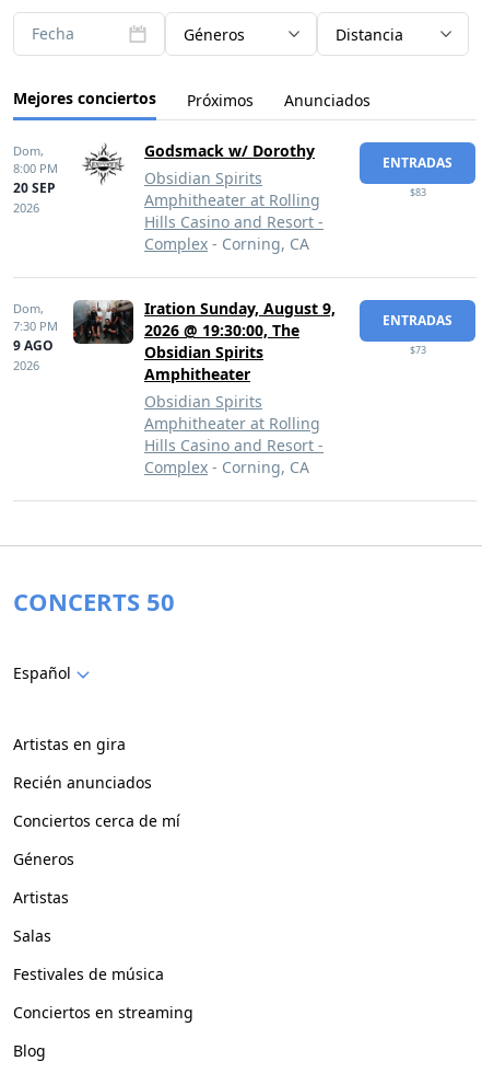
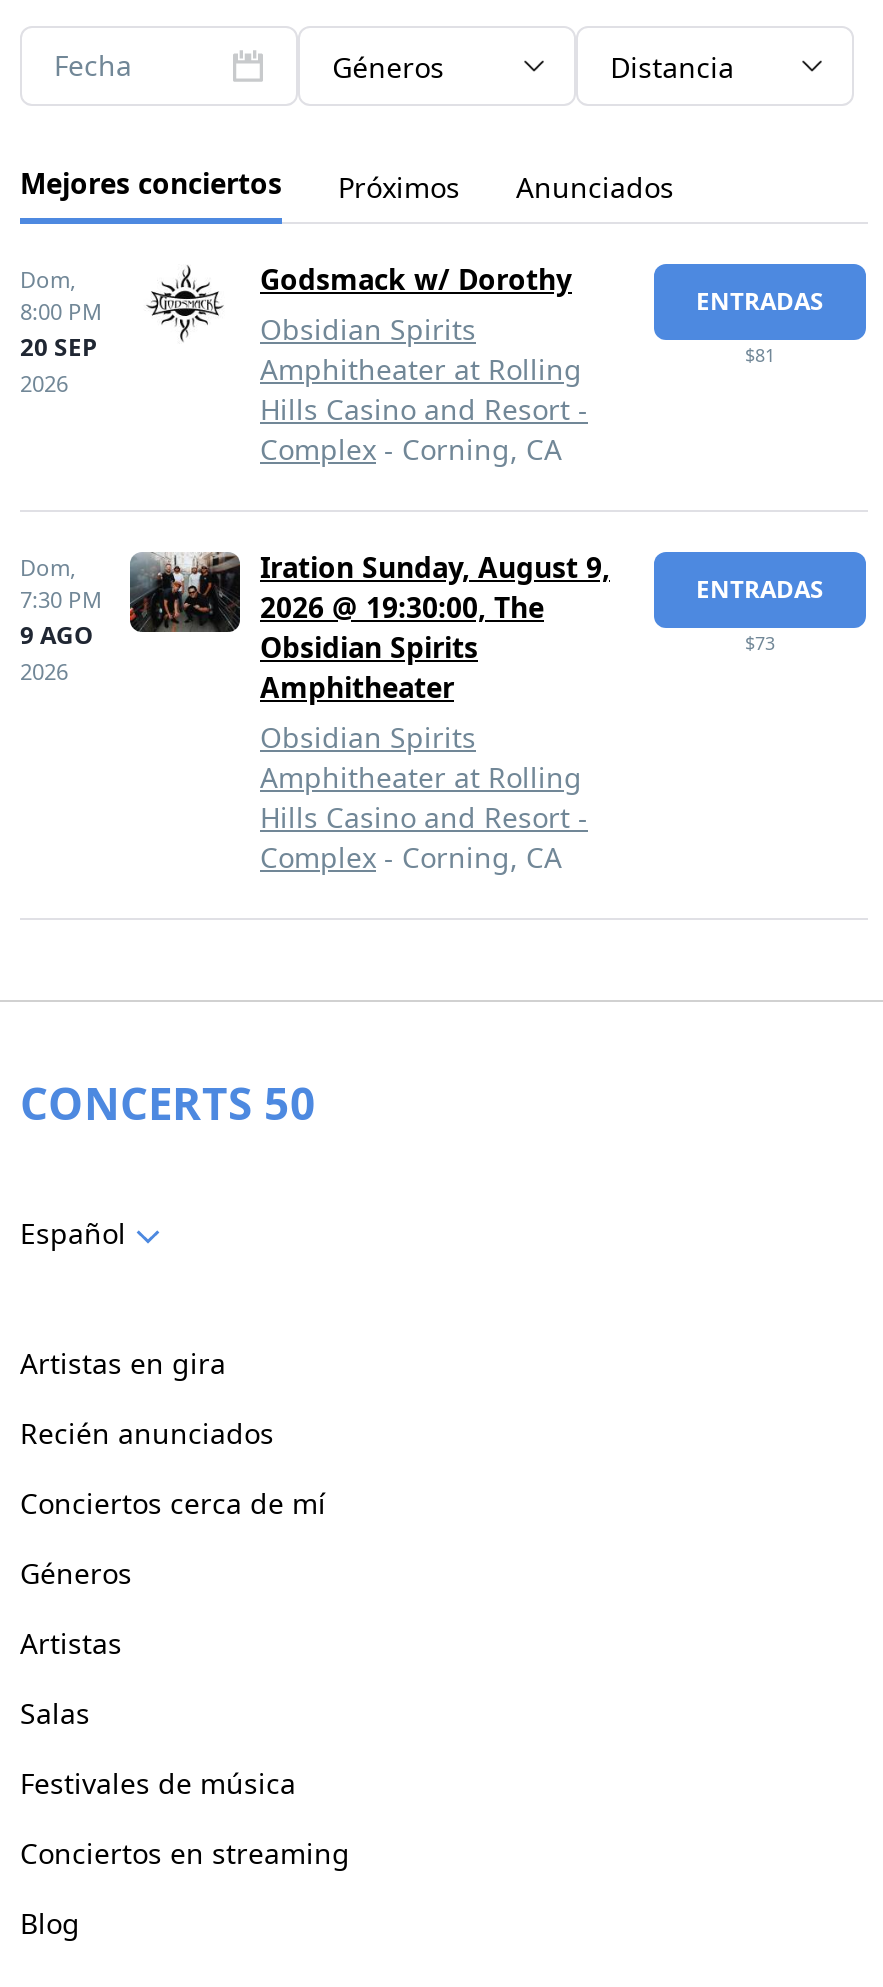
[409,185,426,199] $83 -> [745,342,775,368] $81

